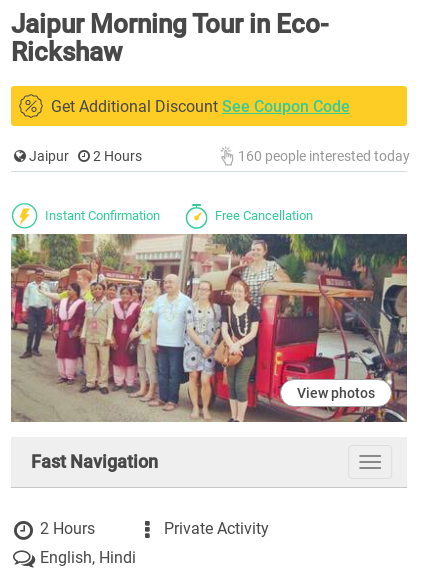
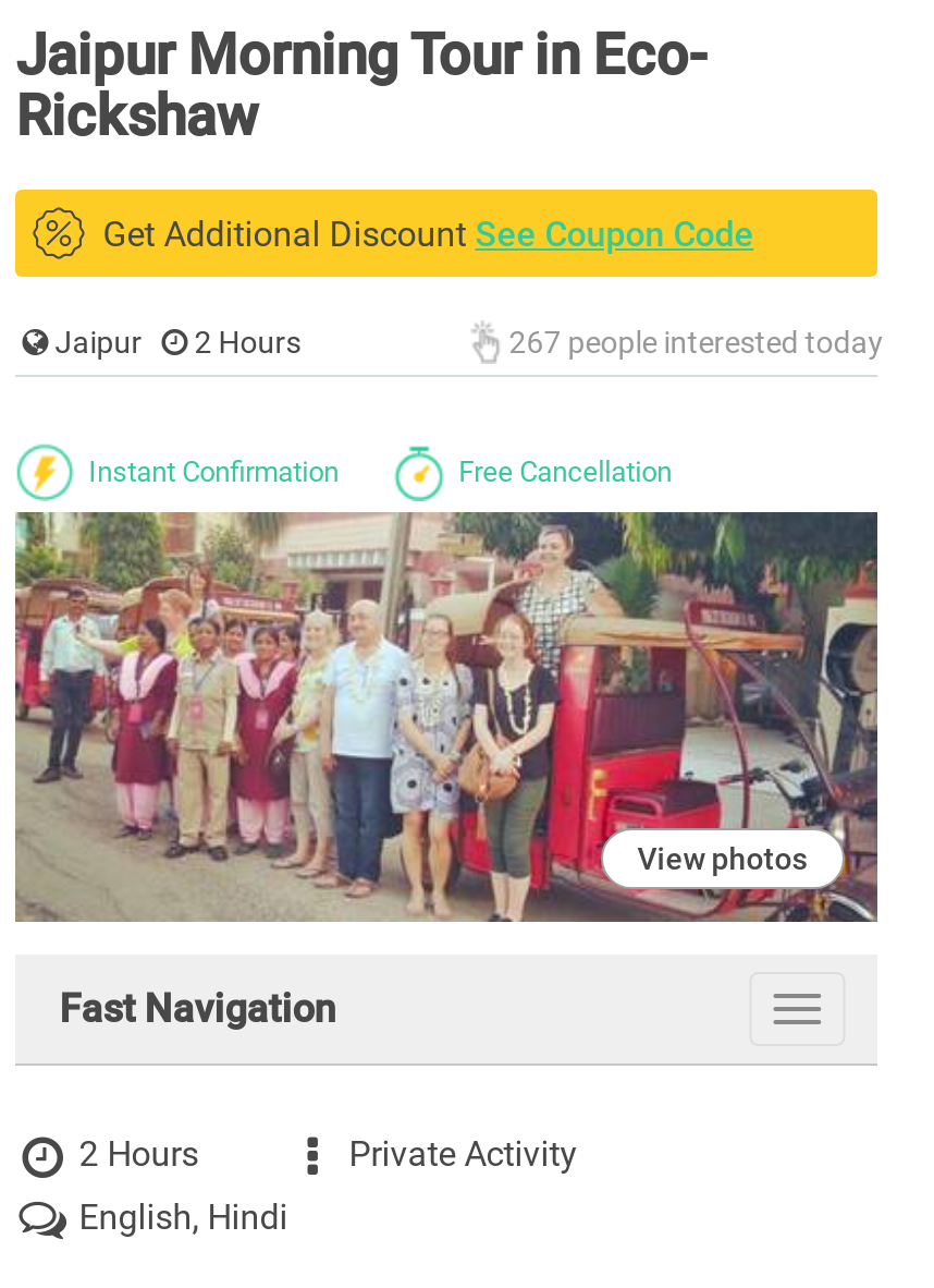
[235,148,410,164] 160 people interested today -> [502,325,883,360] 267 people interested today

